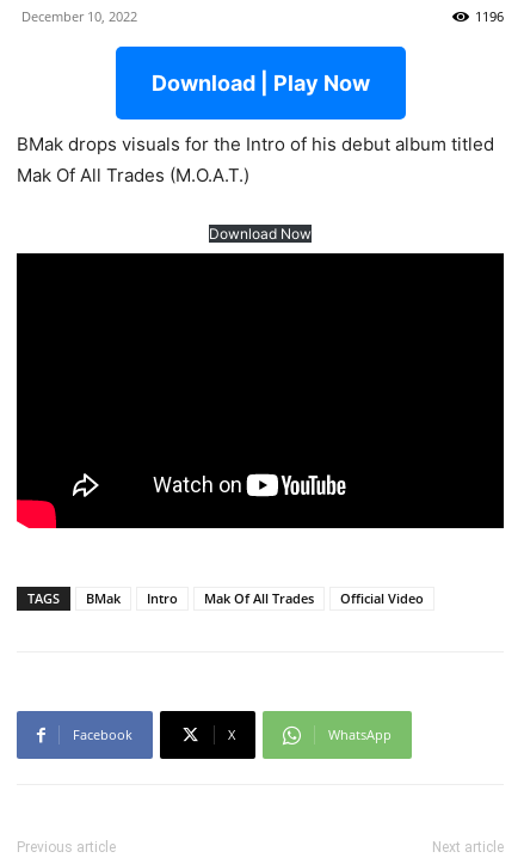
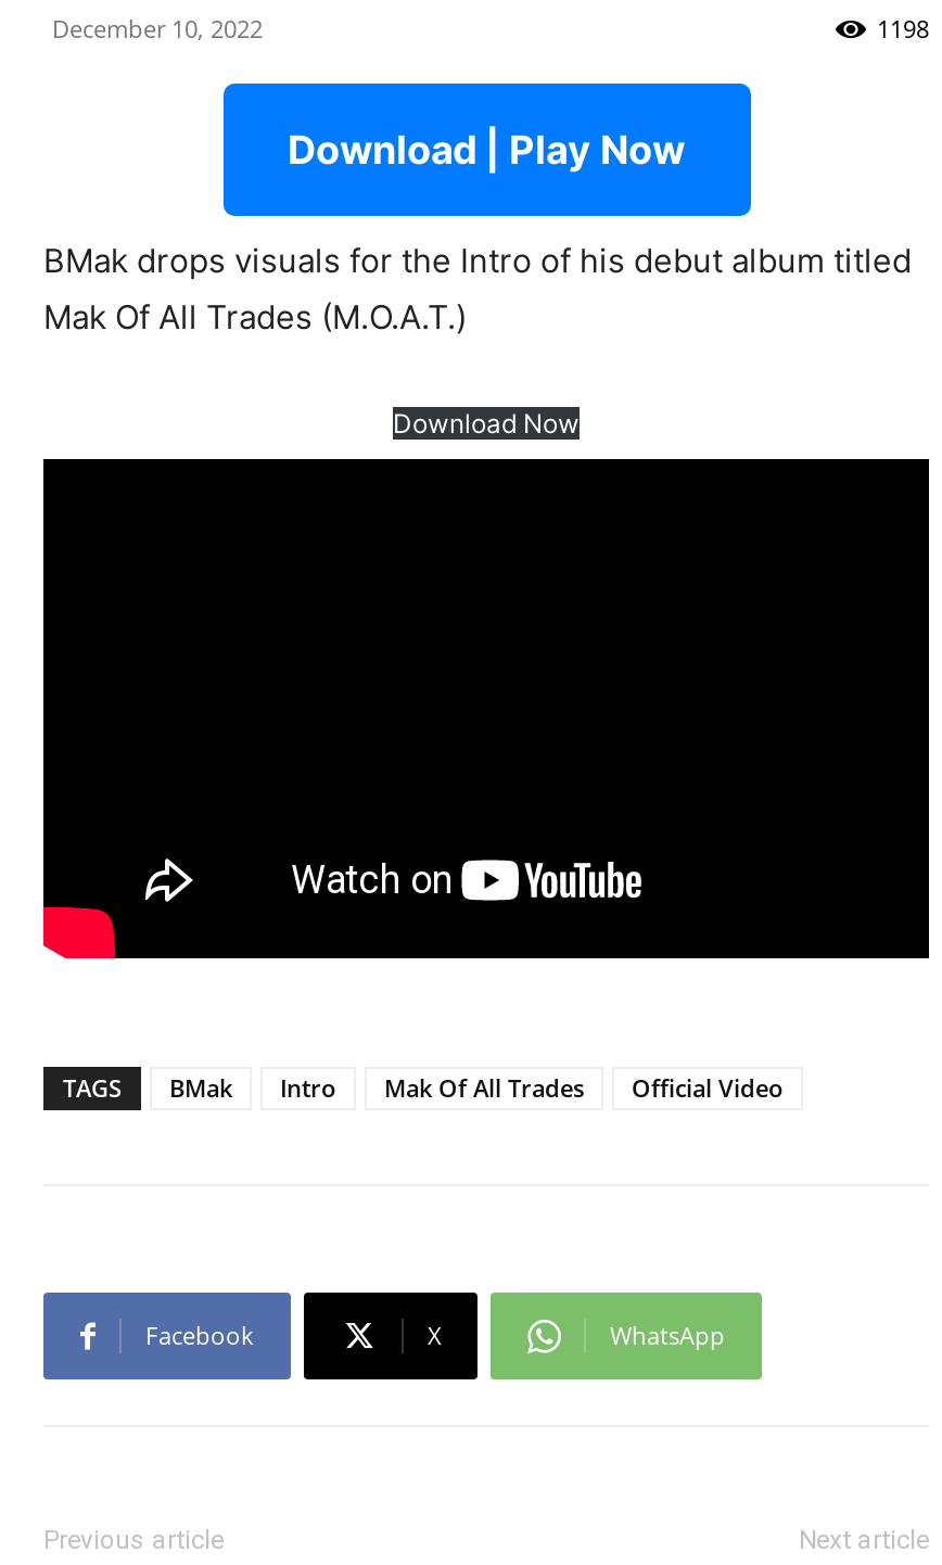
[475,7,504,25] 1196 -> [877,13,929,45] 1198

